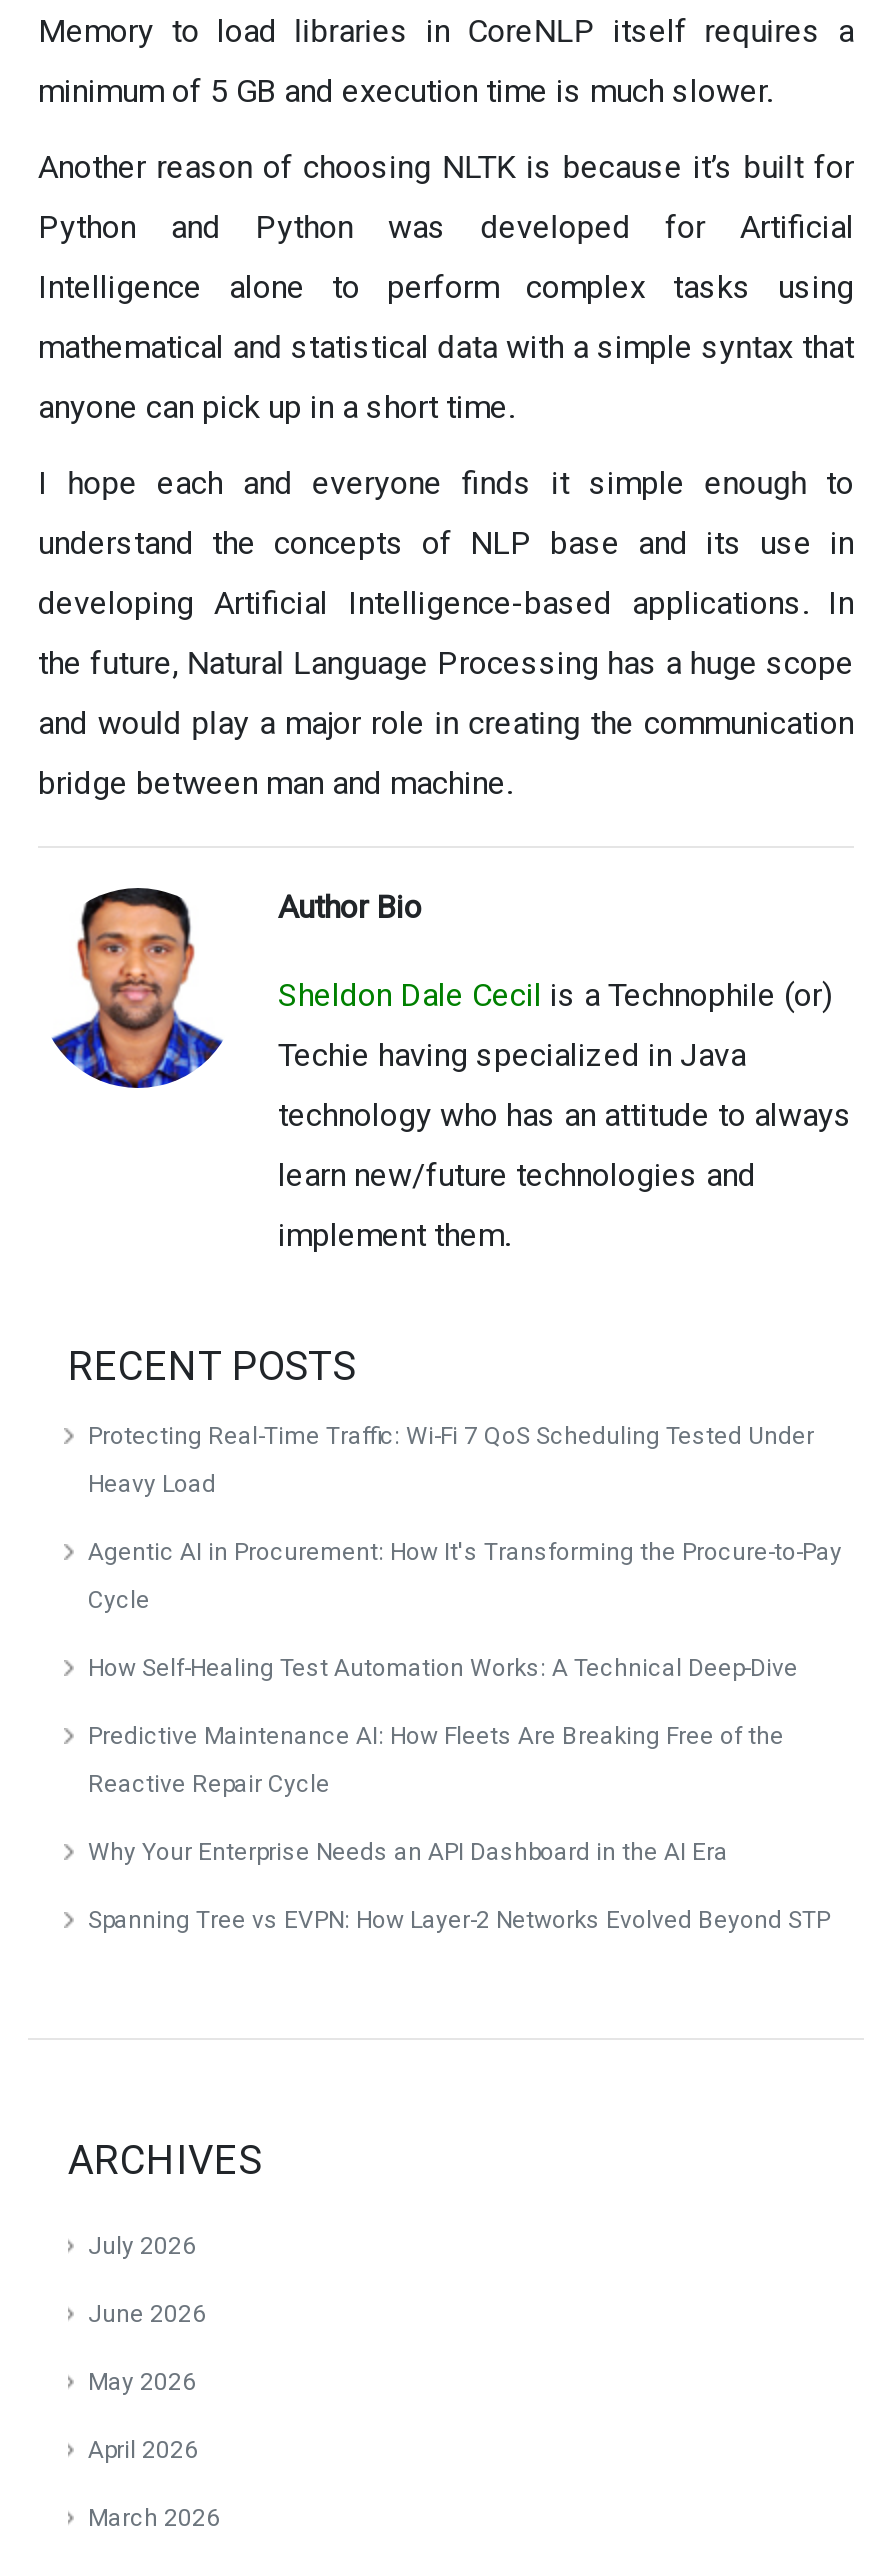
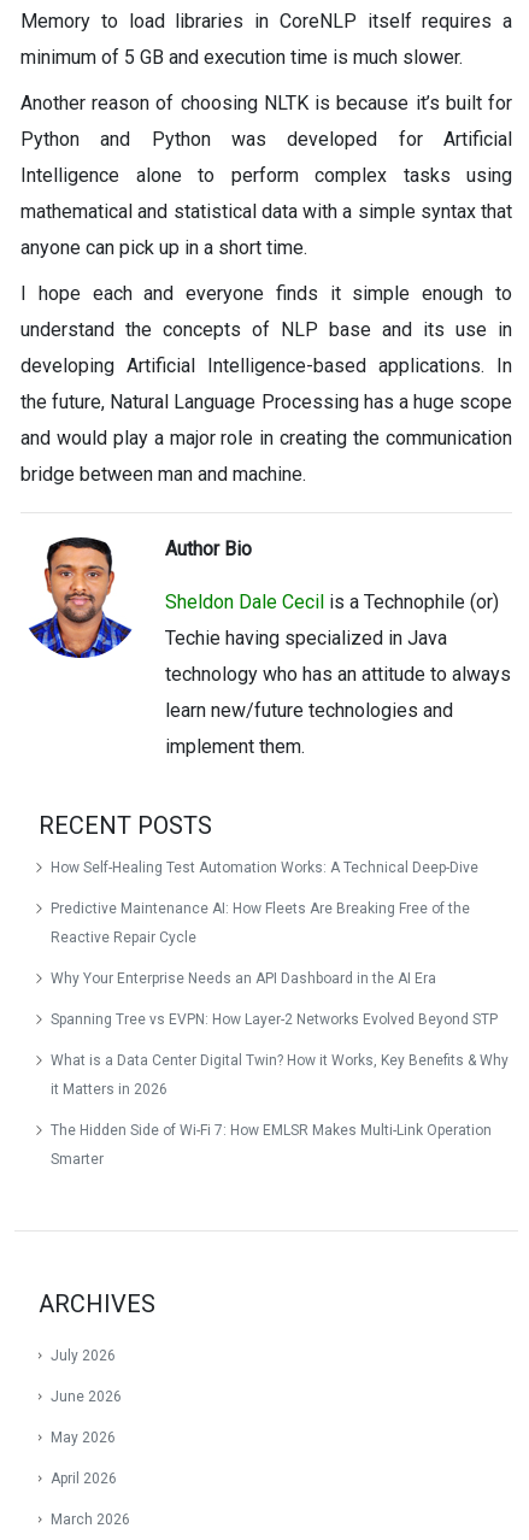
[88,1422,842,1614] Protecting Real-Time Traffic: Wi-Fi 7 QoS Scheduling Tested Under | Heavy Load | Agentic AI in Procurement: How It's Transforming the Procure-to-Pay | Cycle -> none
moved [88,1654,830,1934] -> [51,859,498,1028]: How Self-Healing Test Automation Works: A Technical Deep-Dive | Predictive Maintenance AI: How Fleets Are Breaking Free of the | Reactive Repair Cycle | Why Your Enterprise Needs an API Dashboard in the AI Era | Spanning Tree vs EVPN: How Layer-2 Networks Evolved Beyond STP
none -> [51,1052,509,1168] What is a Data Center Digital Twin? How it Works, Key Benefits & Why | it Matters in 2026 | The Hidden Side of Wi-Fi 7: How EMLSR Makes Multi-Link Operation | Smarter

